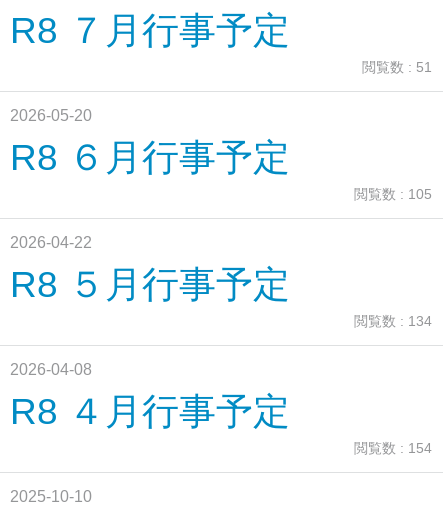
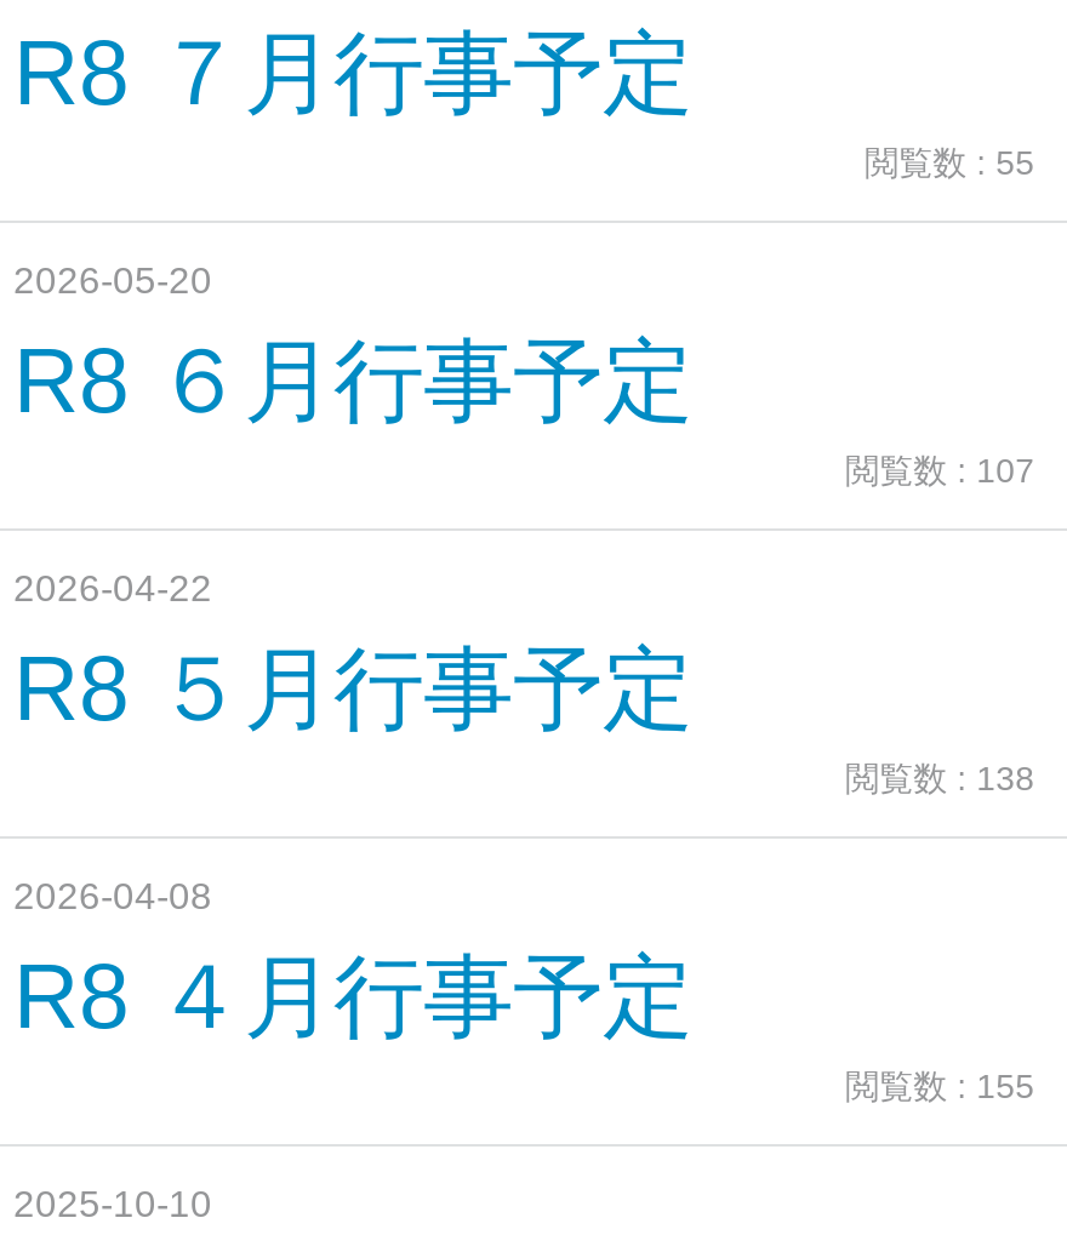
[362,59,432,75] 閲覧数 : 51 -> [865,143,1035,182] 閲覧数 : 55
[354,186,432,202] 閲覧数 : 105 -> [845,451,1035,490] 閲覧数 : 107
[354,313,432,329] 閲覧数 : 134 -> [845,759,1035,798] 閲覧数 : 138
[354,440,432,456] 閲覧数 : 154 -> [845,1068,1035,1106] 閲覧数 : 155

